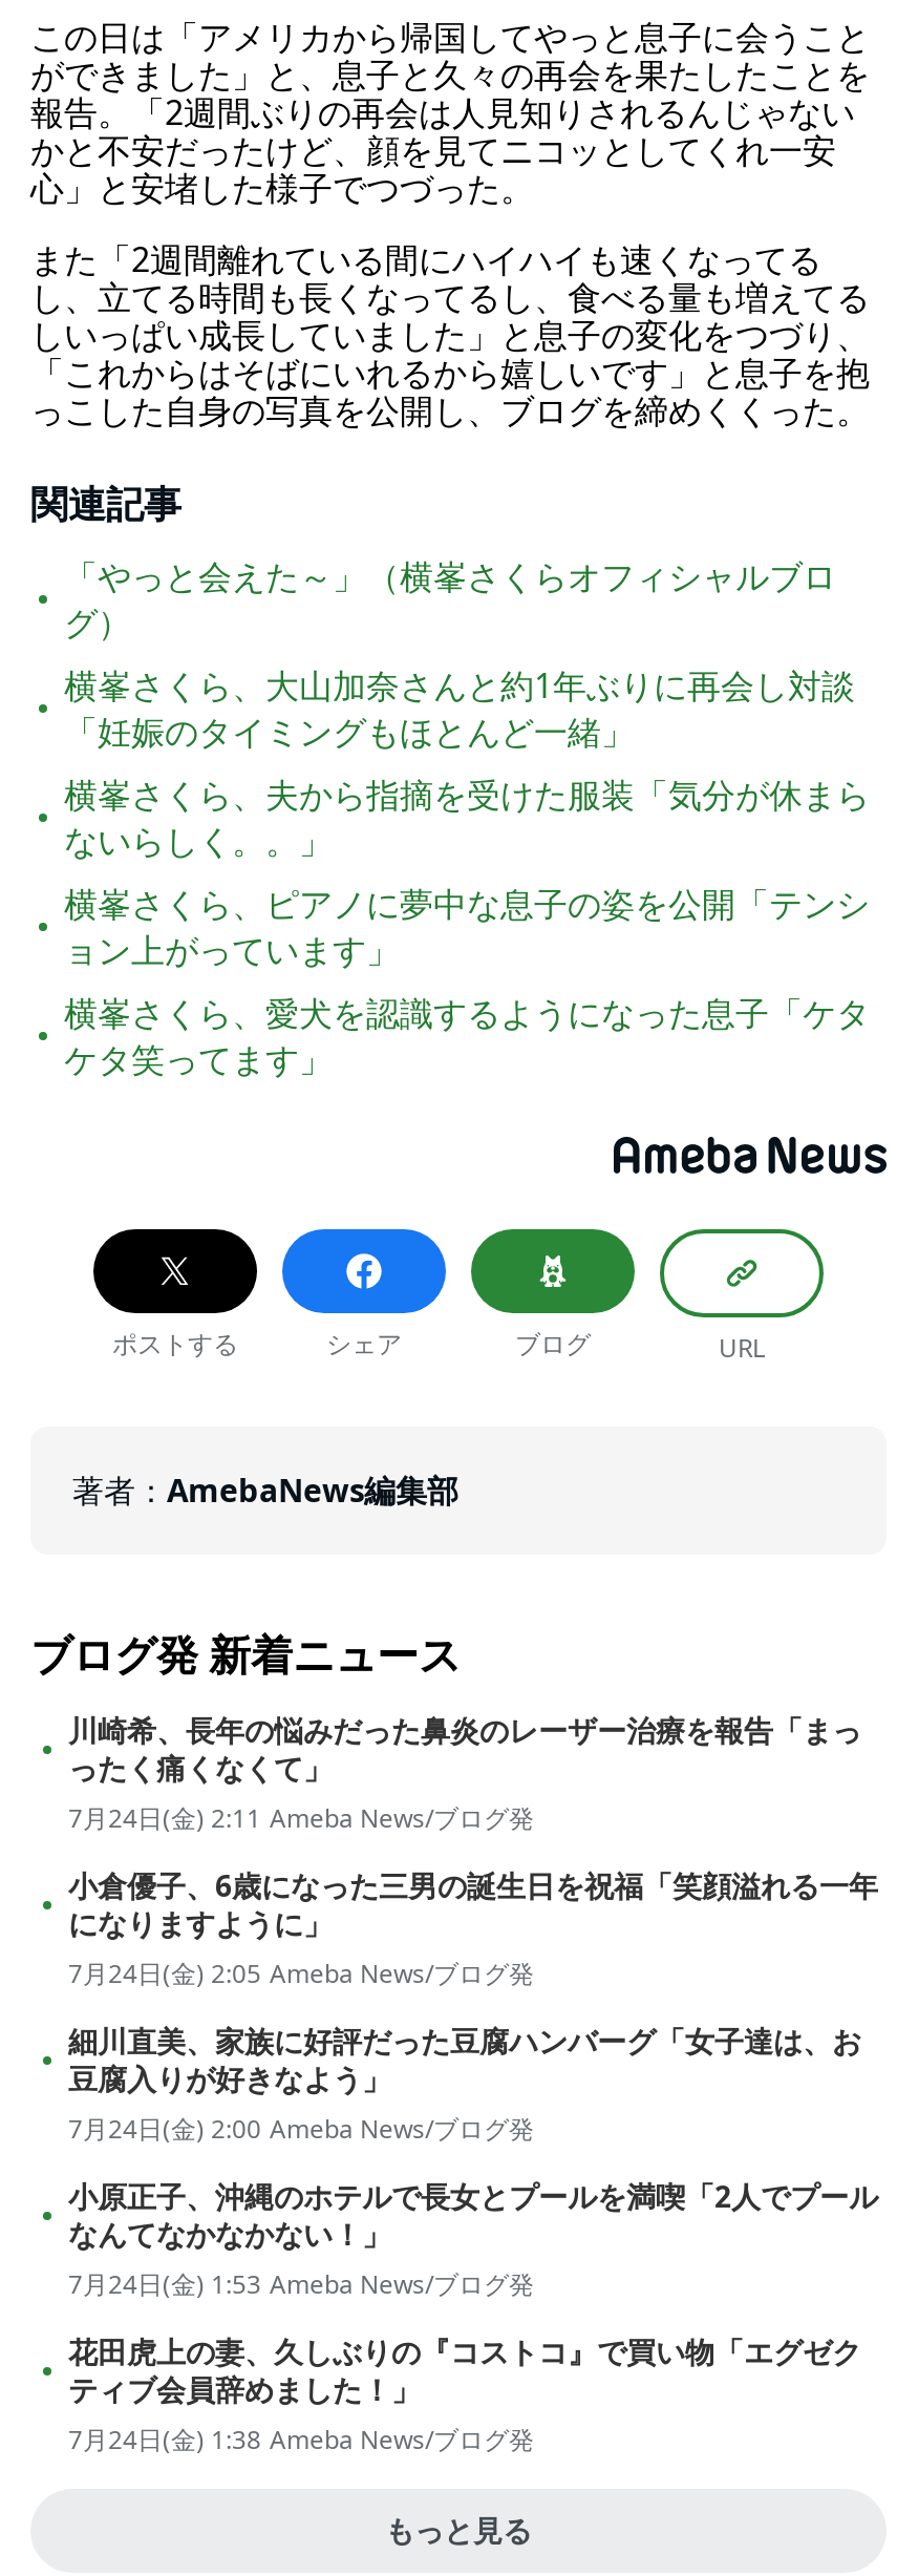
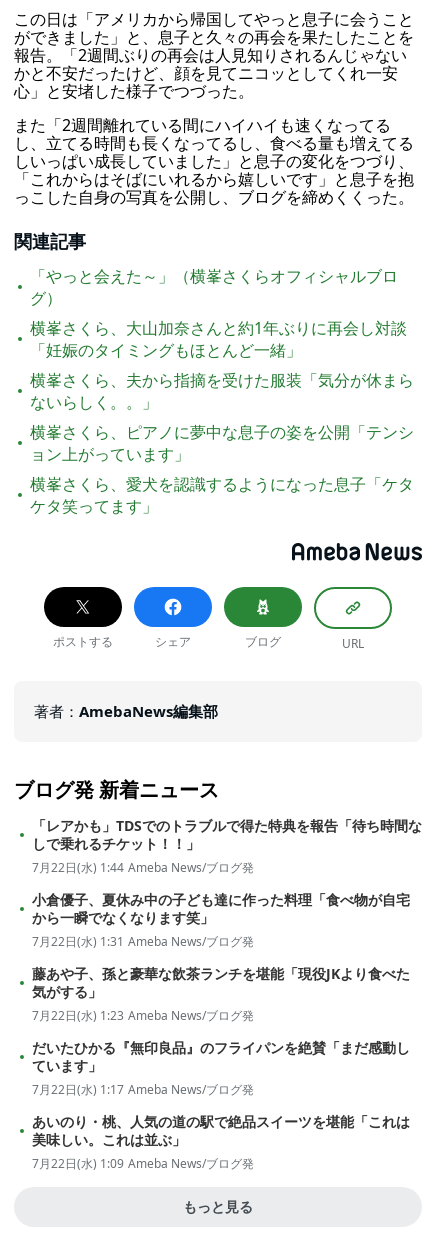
[68,1710,861,1836] 川崎希、長年の悩みだった鼻炎のレーザー治療を報告「まっ | ったく痛くなくて」 | 7月24日(金) 2:11 Ameba News/ブログ発 -> [32,816,422,876] 「レアかも」TDSでのトラブルで得た特典を報告「待ち時間な | しで乗れるチケット！！」 | 7月22日(水) 1:44 Ameba News/ブログ発
[68,1866,878,1992] 小倉優子、6歳になった三男の誕生日を祝福「笑顔溢れる一年 | になりますように」 | 7月24日(金) 2:05 Ameba News/ブログ発 -> [32,890,410,950] 小倉優子、夏休み中の子ども達に作った料理「食べ物が自宅 | から一瞬でなくなります笑」 | 7月22日(水) 1:31 Ameba News/ブログ発
[68,2021,861,2147] 細川直美、家族に好評だった豆腐ハンバーグ「女子達は、お | 豆腐入りが好きなよう」 | 7月24日(金) 2:00 Ameba News/ブログ発 -> [32,964,410,1024] 藤あや子、孫と豪華な飲茶ランチを堪能「現役JKより食べた | 気がする」 | 7月22日(水) 1:23 Ameba News/ブログ発
[68,2176,878,2302] 小原正子、沖縄のホテルで長女とプールを満喫「2人でプール | なんてなかなかない！」 | 7月24日(金) 1:53 Ameba News/ブログ発 -> [32,1038,410,1098] だいたひかる『無印良品』のフライパンを絶賛「まだ感動し | ています」 | 7月22日(水) 1:17 Ameba News/ブログ発
[68,2332,861,2458] 花田虎上の妻、久しぶりの『コストコ』で買い物「エグゼク | ティブ会員辞めました！」 | 7月24日(金) 1:38 Ameba News/ブログ発 -> [32,1112,410,1172] あいのり・桃、人気の道の駅で絶品スイーツを堪能「これは | 美味しい。これは並ぶ」 | 7月22日(水) 1:09 Ameba News/ブログ発

